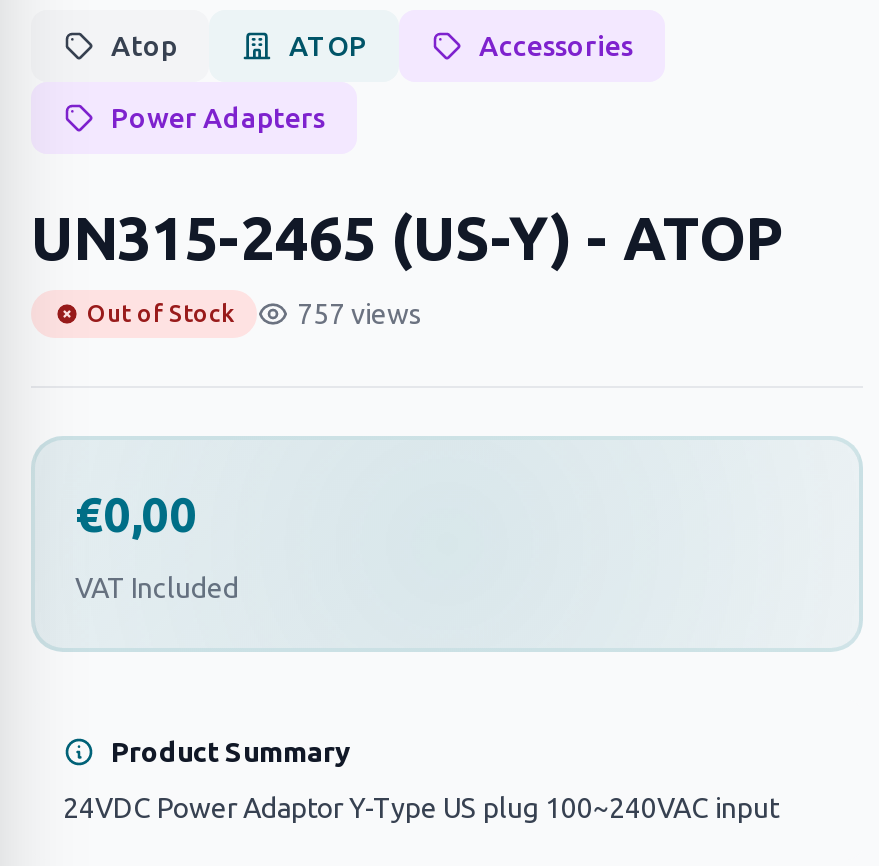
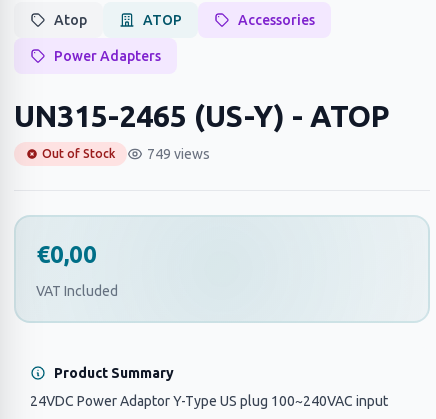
[297,298,423,330] 757 views -> [147,146,210,162] 749 views

